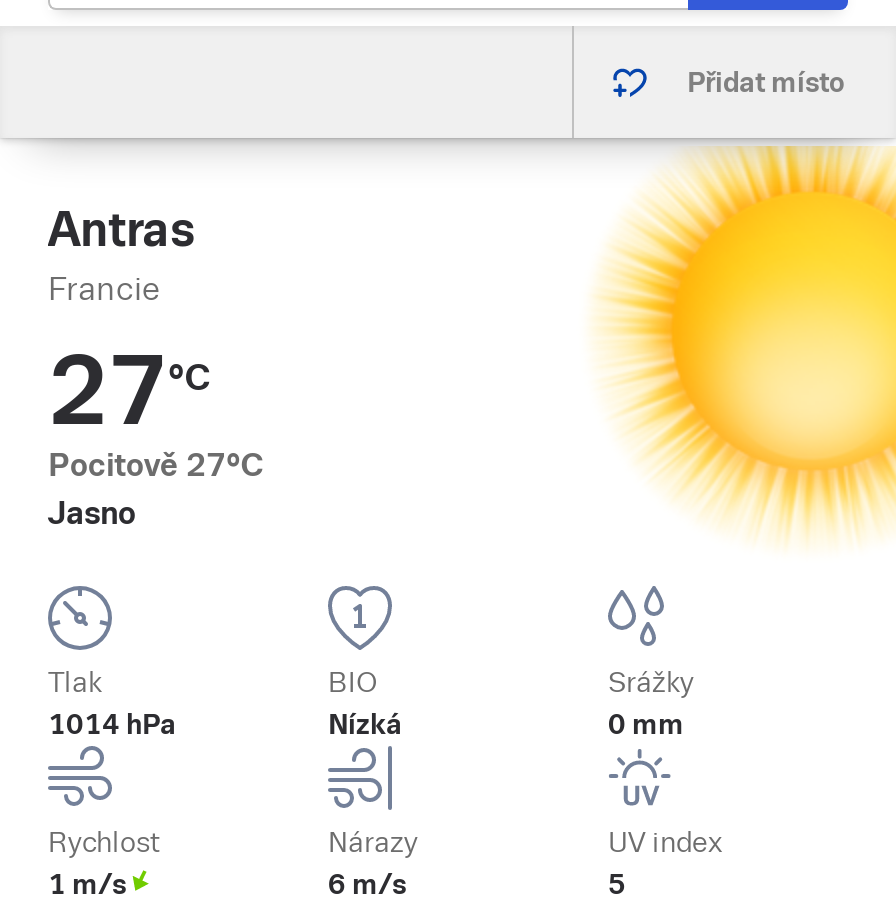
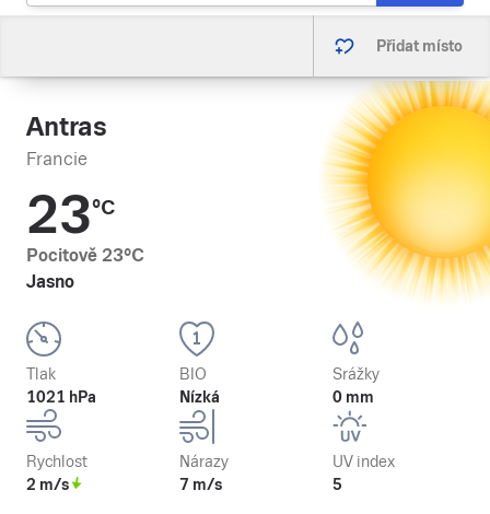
[48,336,210,446] 27°C -> [26,185,115,245] 23°C
[48,446,264,484] Pocitově 27°C -> [26,245,144,266] Pocitově 23°C
[48,708,176,740] 1014 hPa -> [26,388,96,406] 1021 hPa
[48,868,126,900] 1 m/s -> [26,476,69,493] 2 m/s
[328,868,406,900] 6 m/s -> [179,476,222,493] 7 m/s

